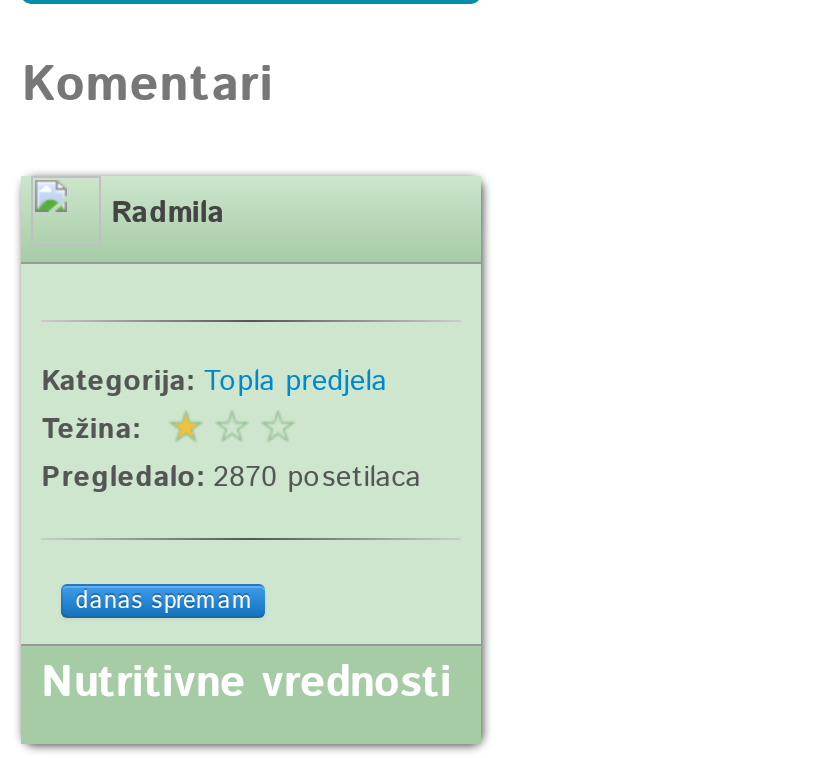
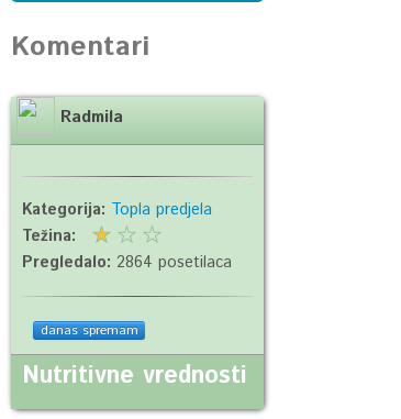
[41,457,421,497] Pregledalo: 2870 posetilaca -> [22,251,232,273] Pregledalo: 2864 posetilaca

